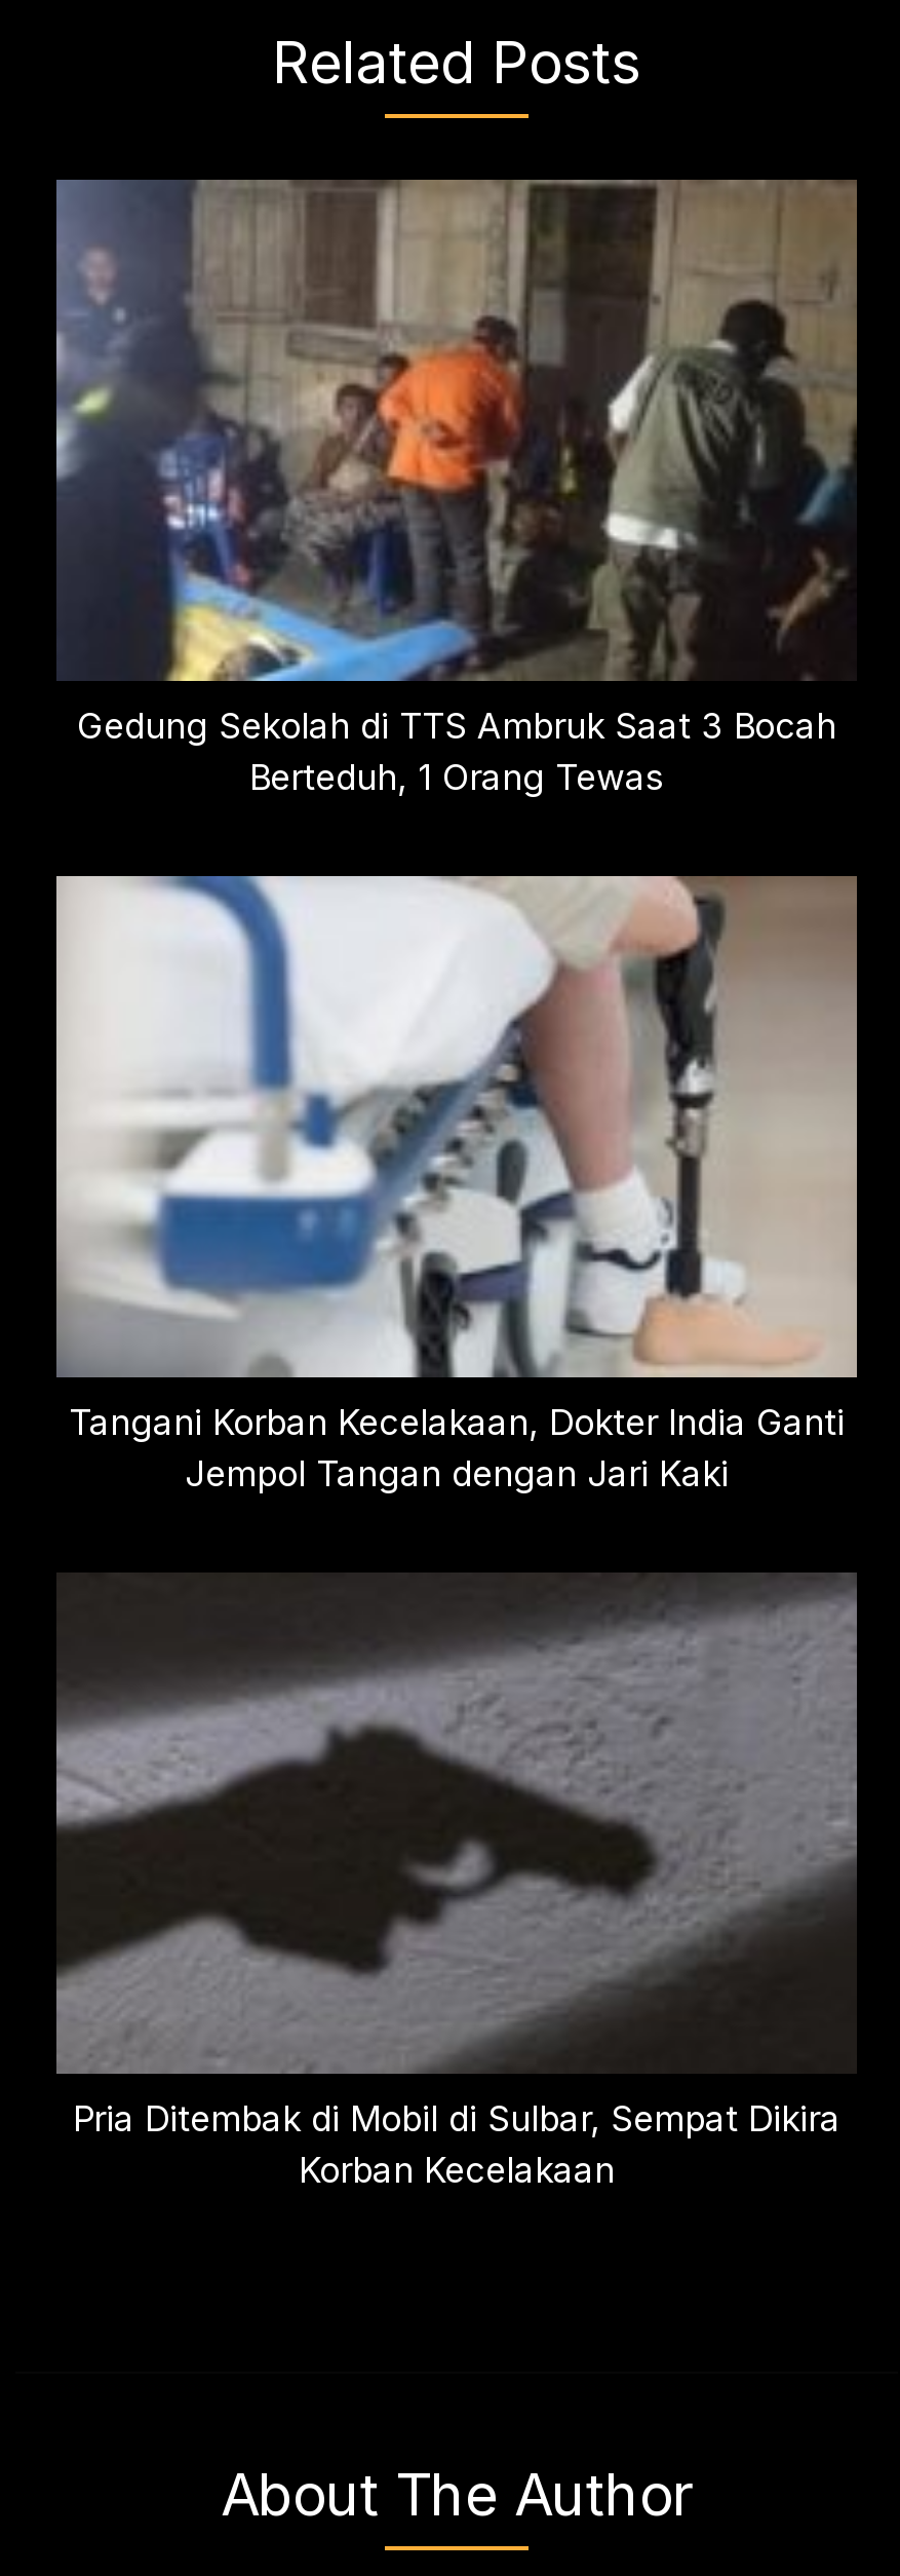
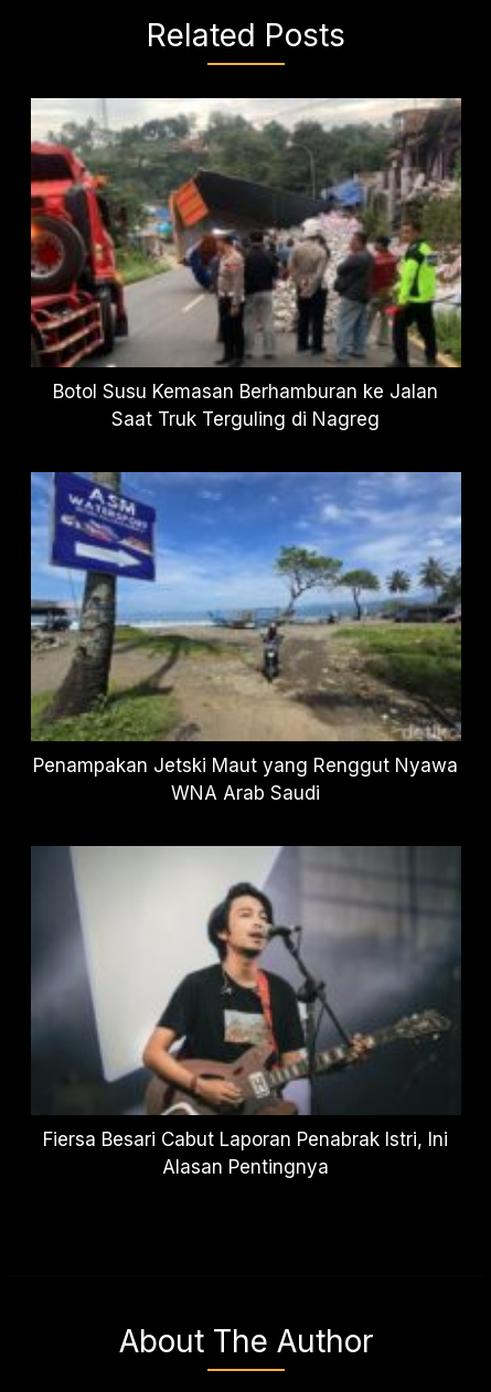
[54,180,857,798] [image] | Gedung Sekolah di TTS Ambruk Saat 3 Bocah | Berteduh, 1 Orang Tewas -> [30,97,462,430] [image] | Botol Susu Kemasan Berhamburan ke Jalan | Saat Truk Terguling di Nagreg
[54,874,859,1494] [image] | Tangani Korban Kecelakaan, Dokter India Ganti | Jempol Tangan dengan Jari Kaki -> [30,471,462,804] [image] | Penampakan Jetski Maut yang Renggut Nyawa | WNA Arab Saudi
[56,1573,857,2190] [image] | Pria Ditembak di Mobil di Sulbar, Sempat Dikira | Korban Kecelakaan -> [31,845,460,1178] [image] | Fiersa Besari Cabut Laporan Penabrak Istri, Ini | Alasan Pentingnya

